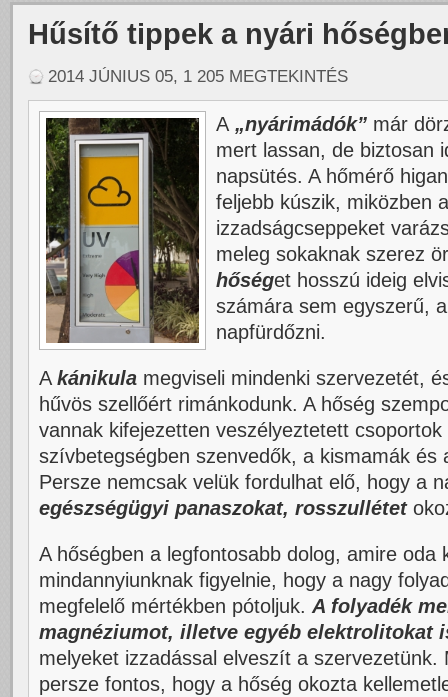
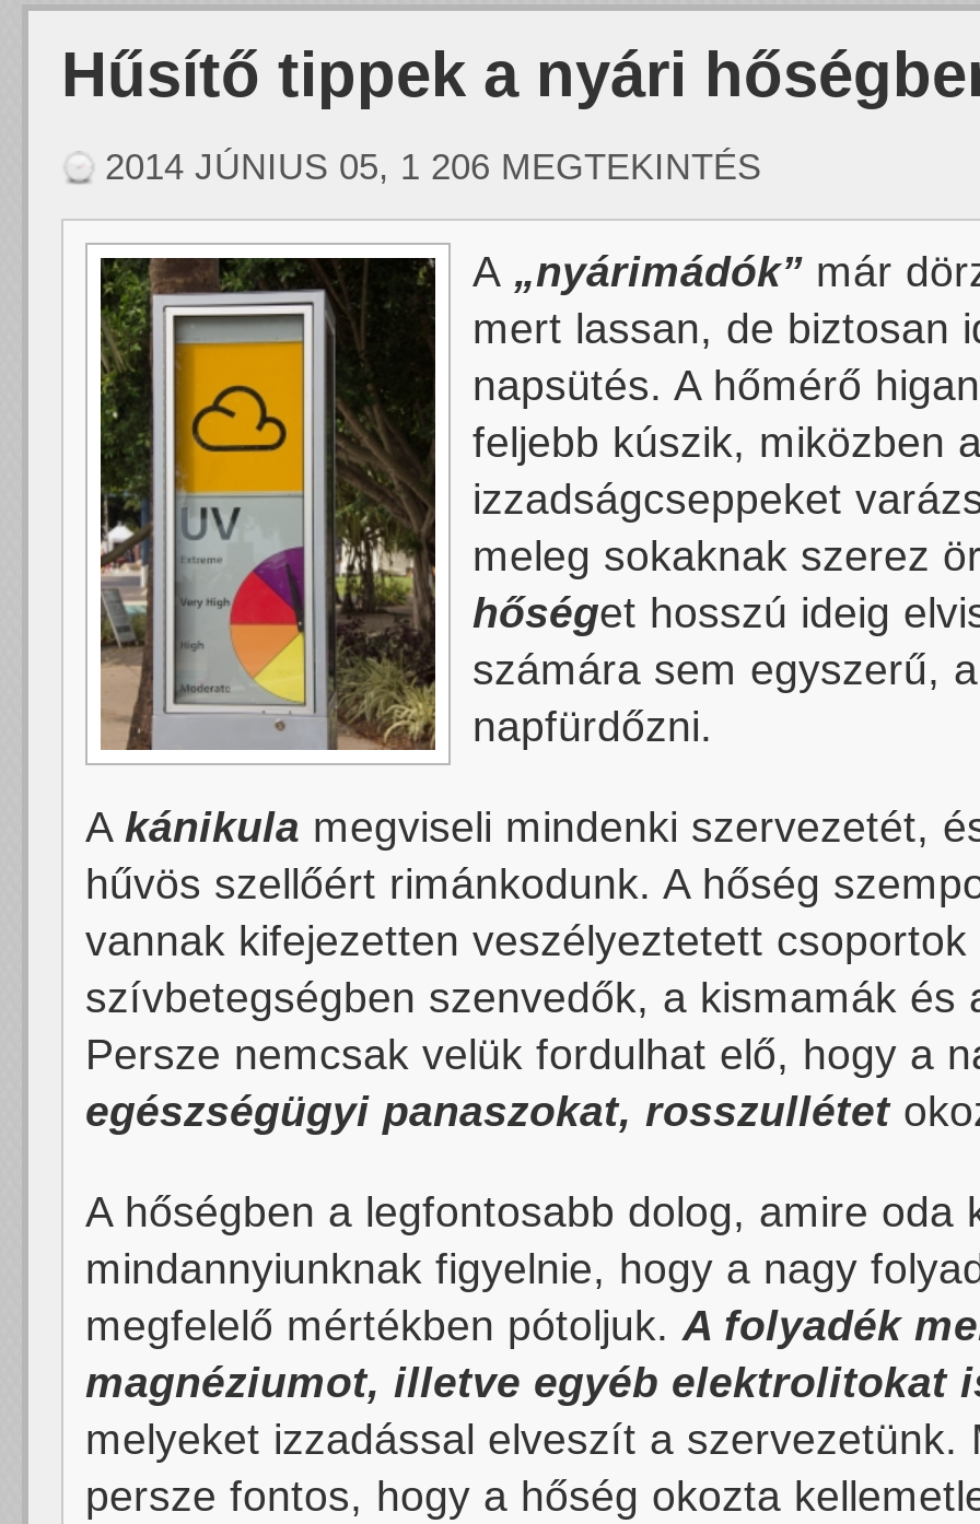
[48,67,348,86] 2014 JÚNIUS 05, 1 205 MEGTEKINTÉS -> [105,146,761,188] 2014 JÚNIUS 05, 1 206 MEGTEKINTÉS

